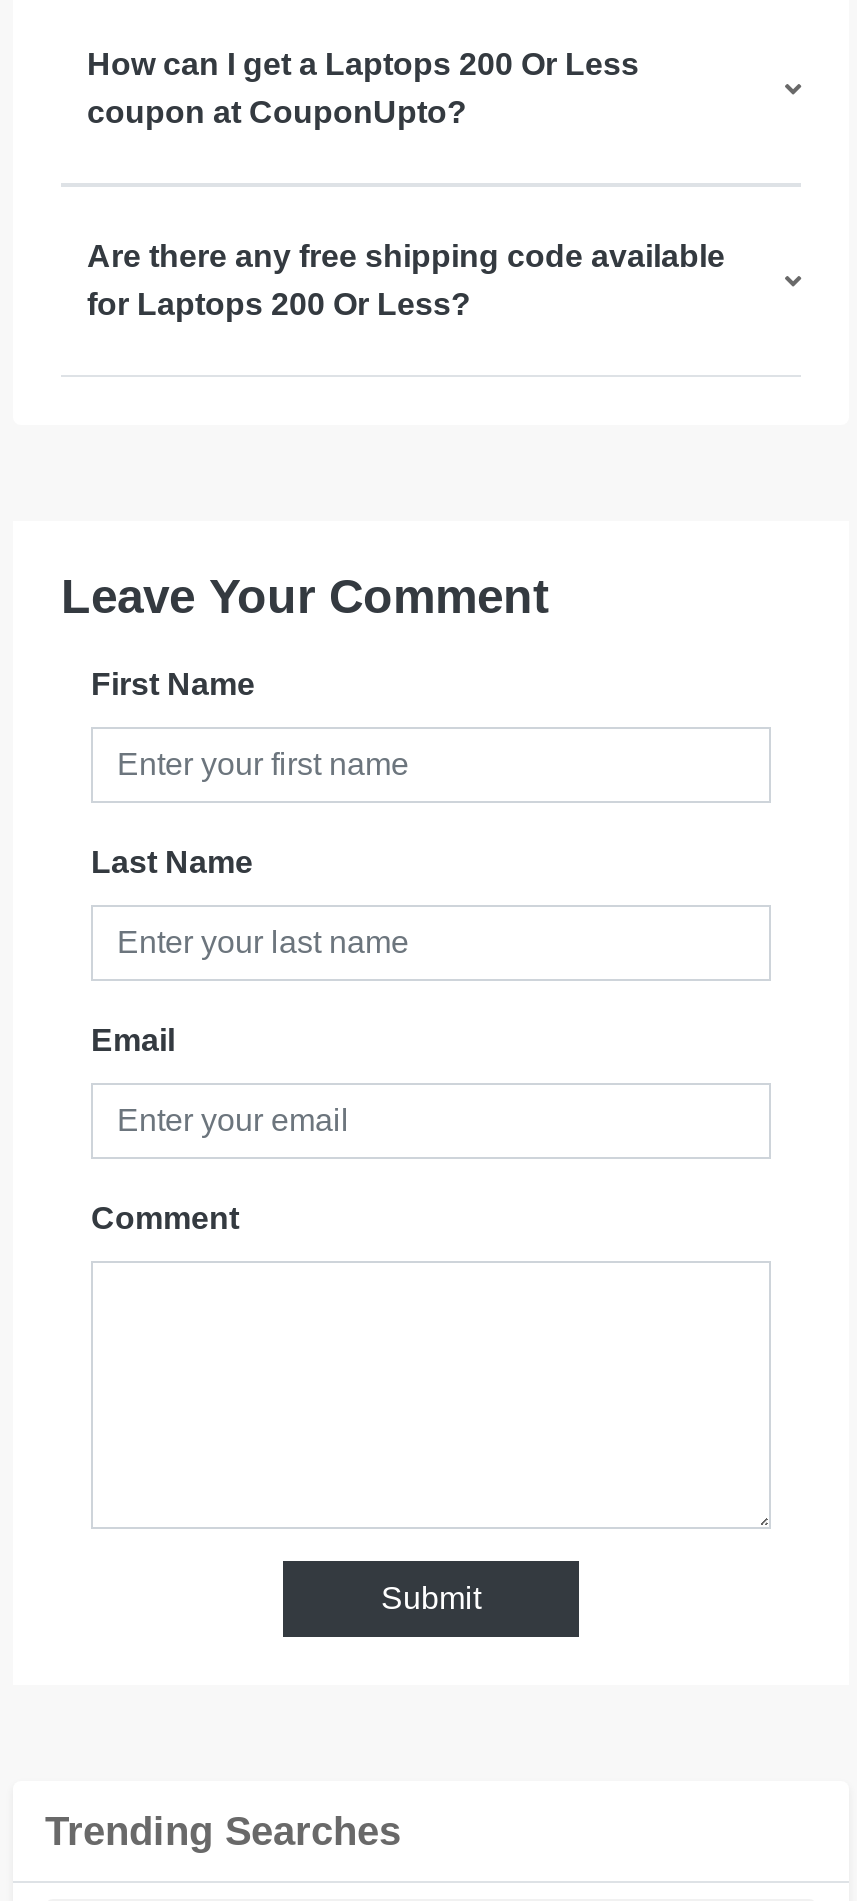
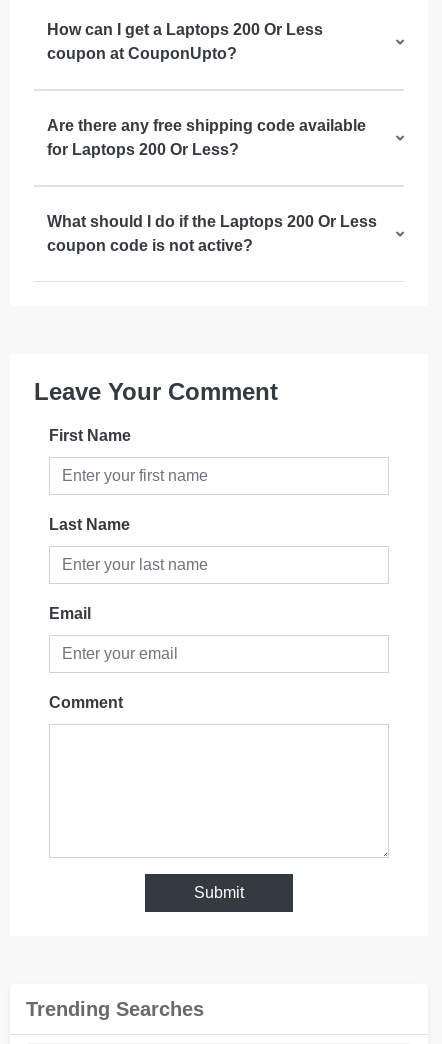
none -> [47,213,377,254] What should I do if the Laptops 200 Or Less | coupon code is not active?

